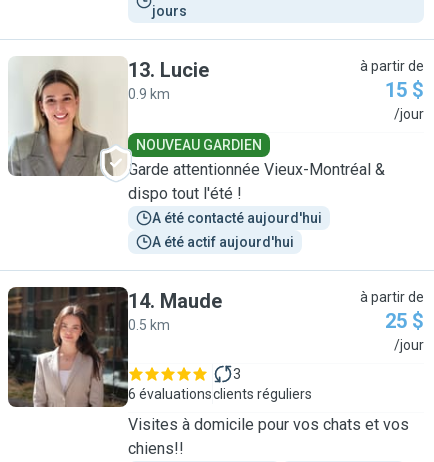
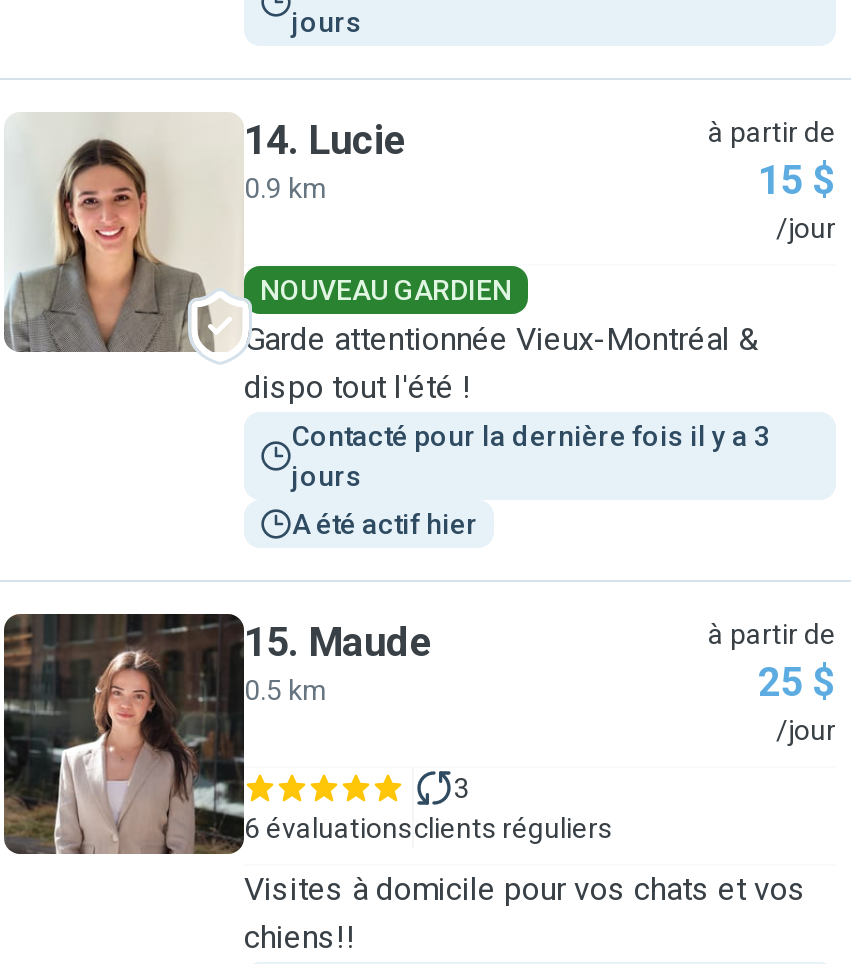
[128,58,209,82] 13. Lucie -> [244,116,406,164] 14. Lucie
[152,210,322,226] A été contacté aujourd'hui -> [292,420,776,492] Contacté pour la dernière fois il y a 3 | jours
[152,234,294,250] A été actif aujourd'hui -> [292,508,478,540] A été actif hier
[128,289,222,313] 14. Maude -> [244,618,432,666] 15. Maude

